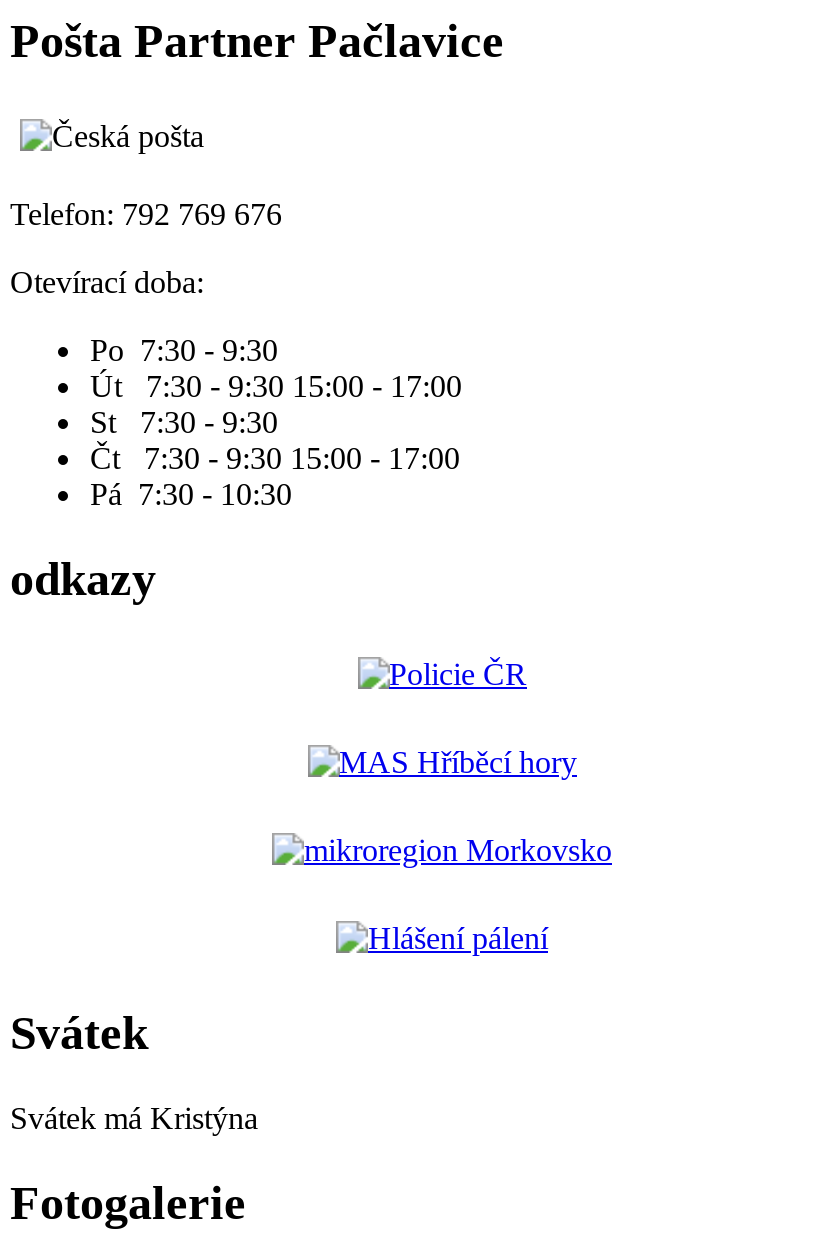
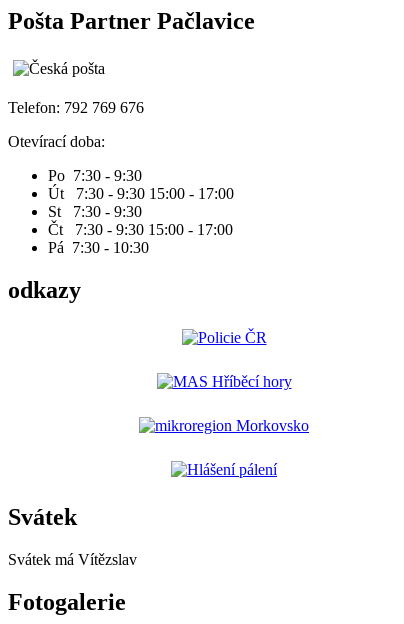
[10,1101,258,1135] Svátek má Kristýna -> [8,551,137,568] Svátek má Vítězslav

